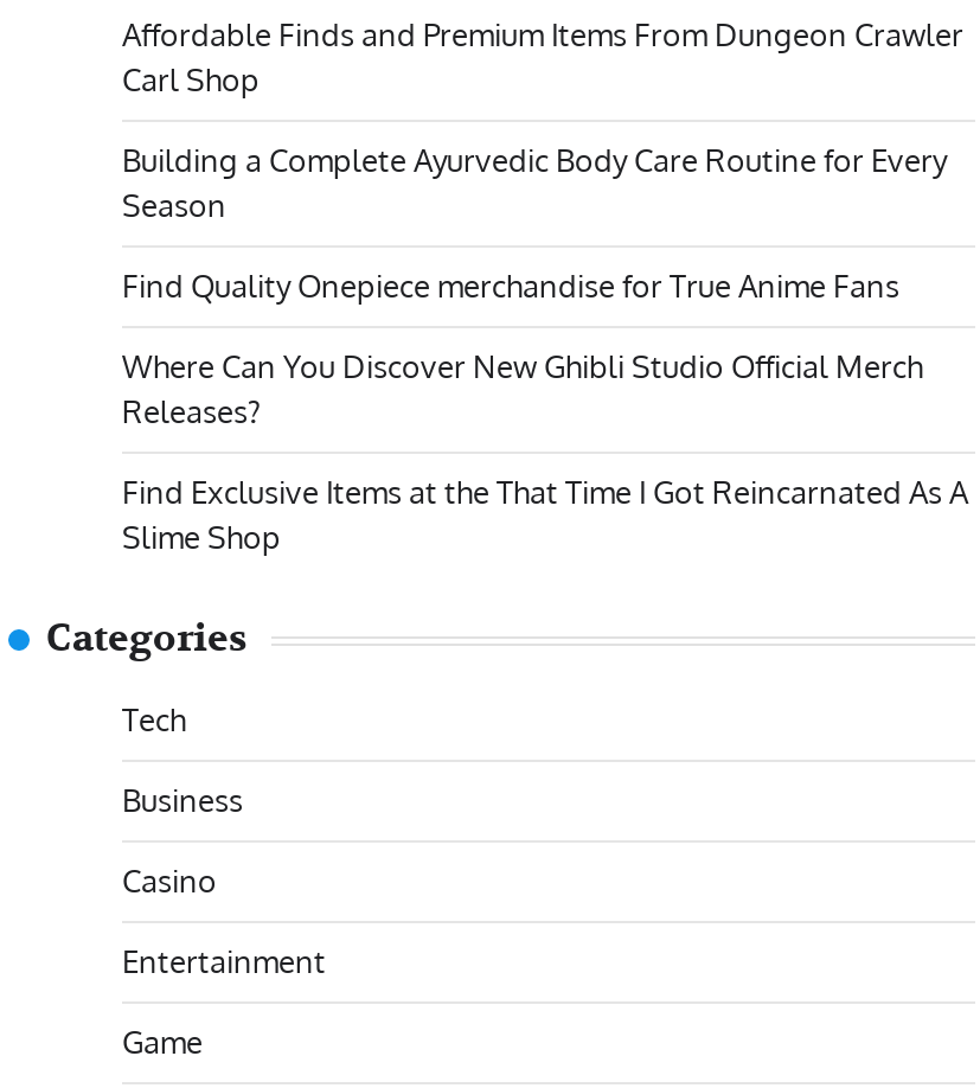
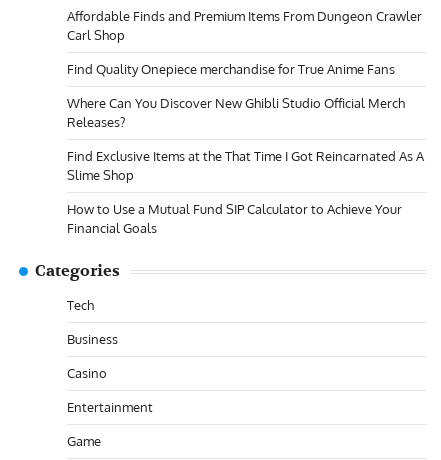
[122,143,947,226] Building a Complete Ayurvedic Body Care Routine for Every | Season -> none
moved [122,268,968,558] -> [67,61,424,183]: Find Quality Onepiece merchandise for True Anime Fans | Where Can You Discover New Ghibli Studio Official Merch | Releases? | Find Exclusive Items at the That Time I Got Reincarnated As A | Slime Shop
none -> [67,201,402,236] How to Use a Mutual Fund SIP Calculator to Achieve Your | Financial Goals

